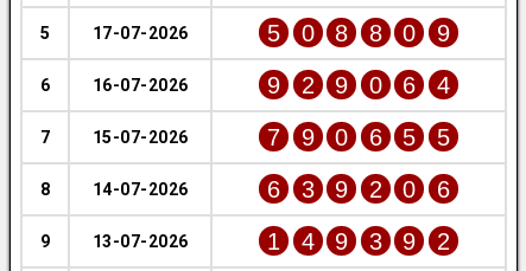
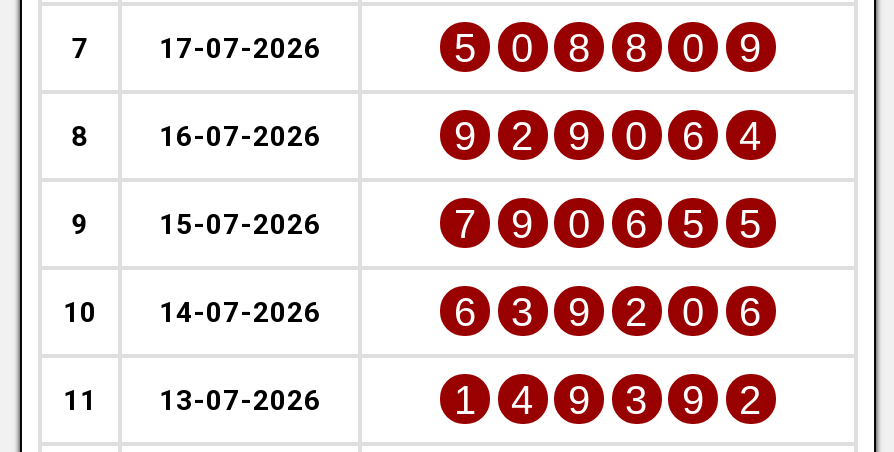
[40,24,50,43] 5 -> [72,33,88,65] 7
[40,76,50,95] 6 -> [72,121,88,153] 8
[40,128,50,147] 7 -> [72,209,88,241] 9
[40,180,50,199] 8 -> [63,297,97,329] 10
[40,233,50,251] 9 -> [63,385,97,417] 11

